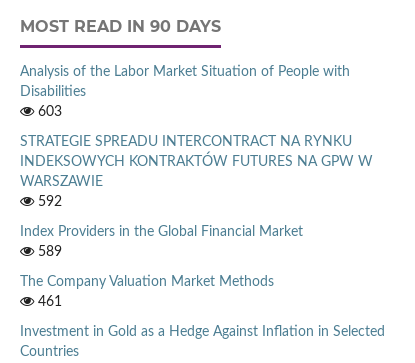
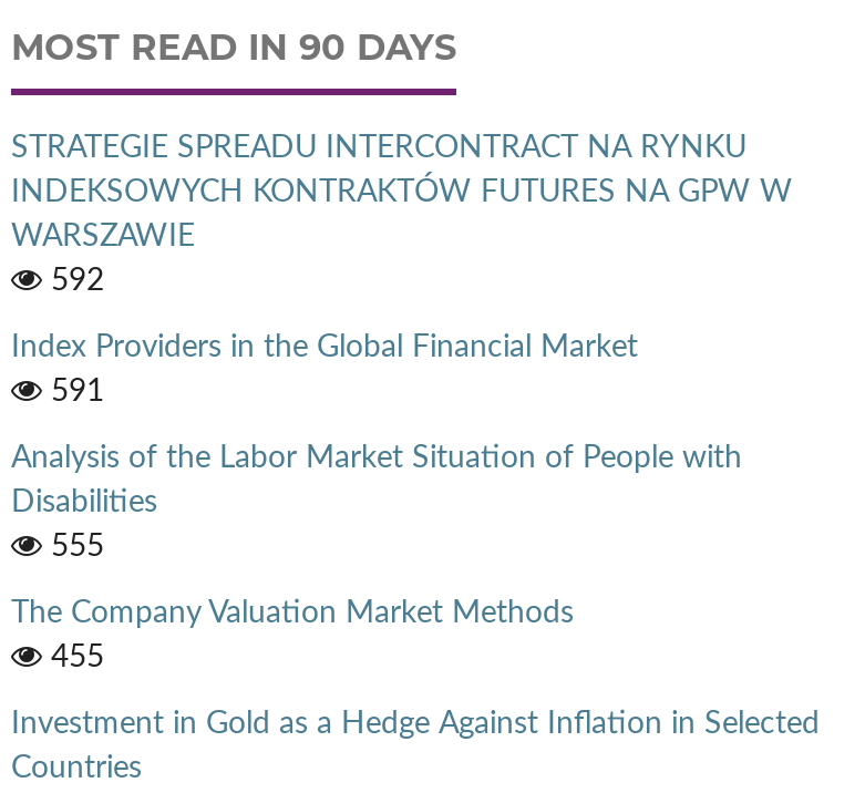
moved [20,65,350,99] -> [11,444,742,519]: Analysis of the Labor Market Situation of People with | Disabilities
[34,105,62,119] 603 -> none
moved [20,135,373,239] -> [11,134,793,364]: STRATEGIE SPREADU INTERCONTRACT NA RYNKU | INDEKSOWYCH KONTRAKTÓW FUTURES NA GPW W | WARSZAWIE | 592 | Index Providers in the Global Financial Market
[34,245,62,259] 589 -> [42,378,104,564] 591 | 555
[34,295,62,309] 461 -> [42,643,104,674] 455

